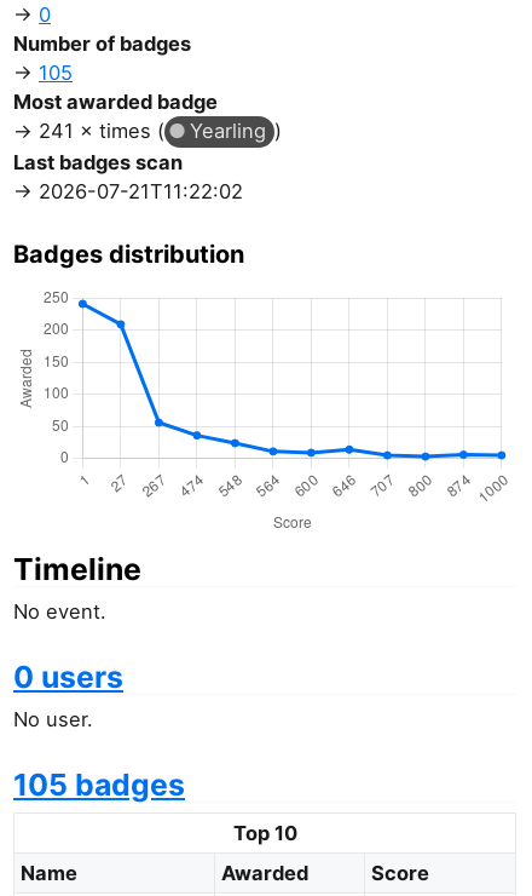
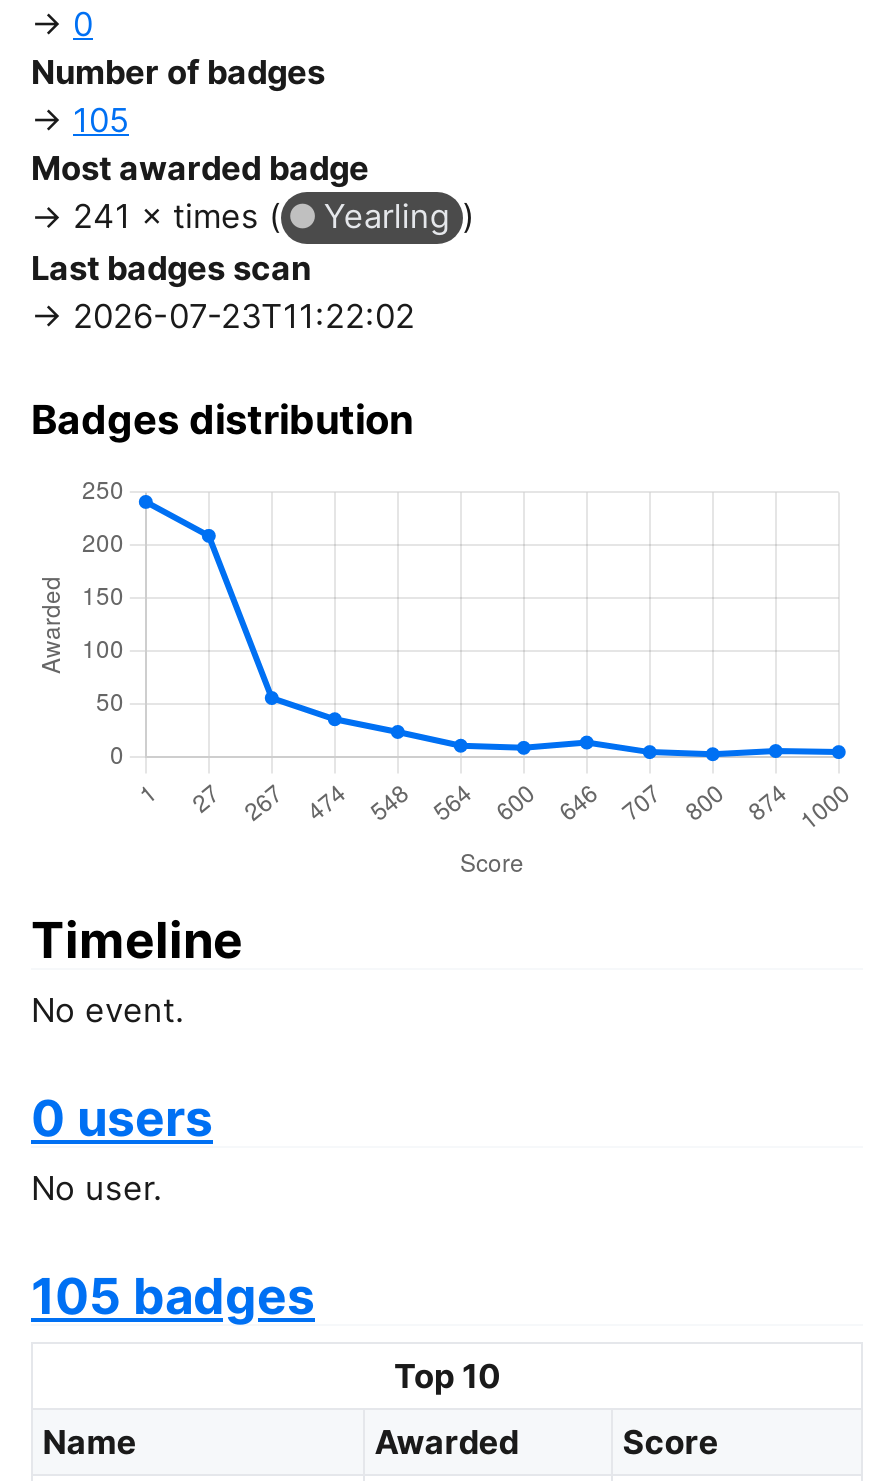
[39,179,243,203] 2026-07-21T11:22:02 -> [73,295,415,335] 2026-07-23T11:22:02

